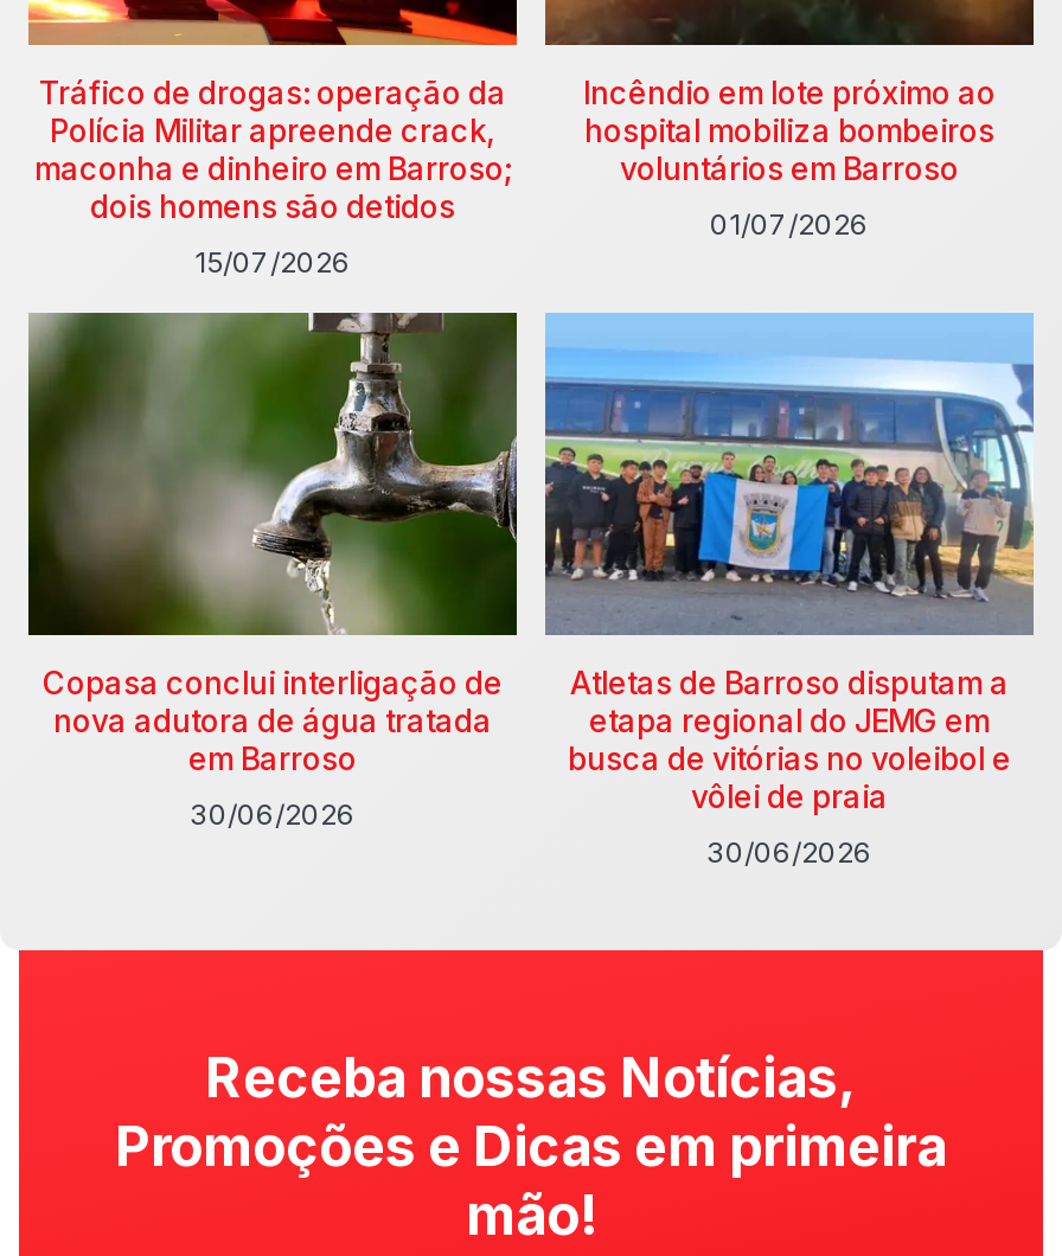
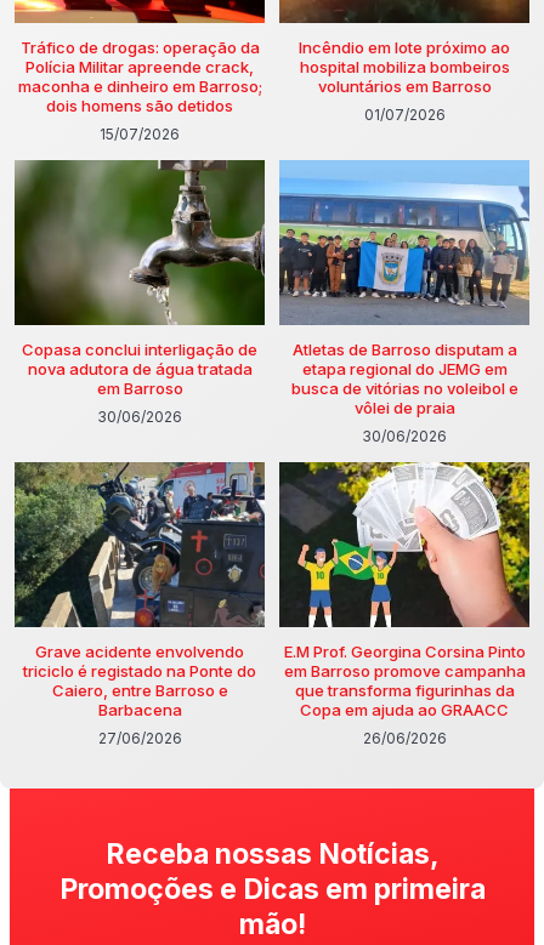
none -> [15,461,265,747] [image] | Grave acidente envolvendo | triciclo é registado na Ponte do | Caiero, entre Barroso e | Barbacena | 27/06/2026
none -> [278,461,531,747] [image] | E.M Prof. Georgina Corsina Pinto | em Barroso promove campanha | que transforma figurinhas da | Copa em ajuda ao GRAACC | 26/06/2026

